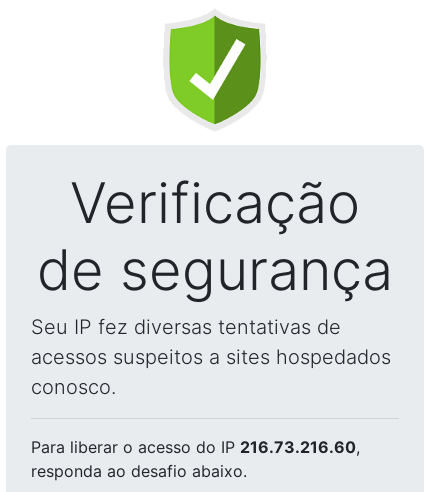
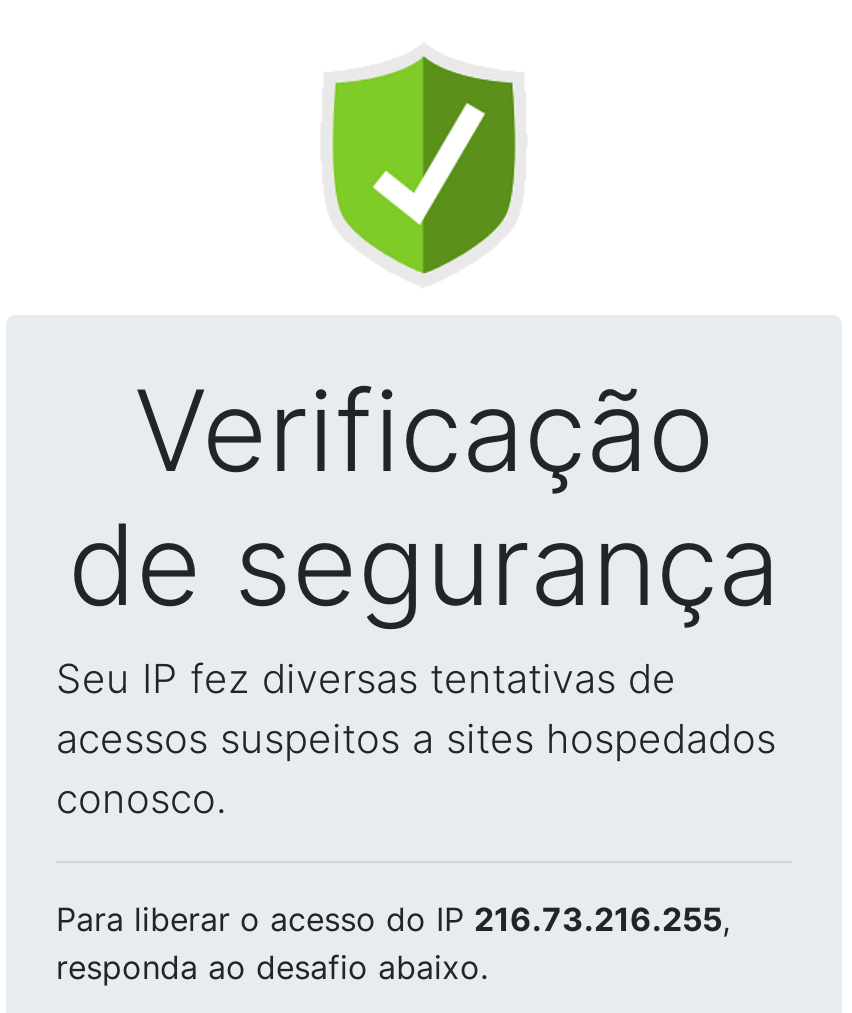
[31,437,360,457] Para liberar o acesso do IP 216.73.216.60, -> [56,899,730,939] Para liberar o acesso do IP 216.73.216.255,

